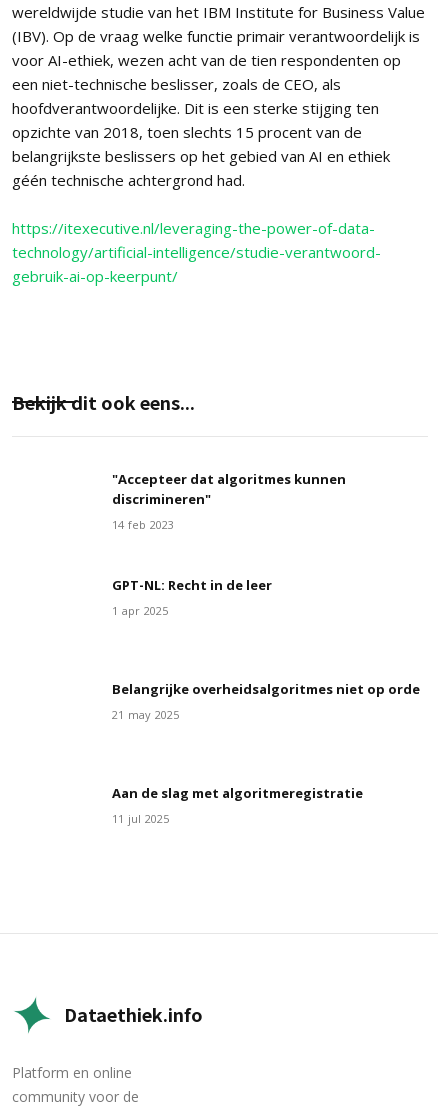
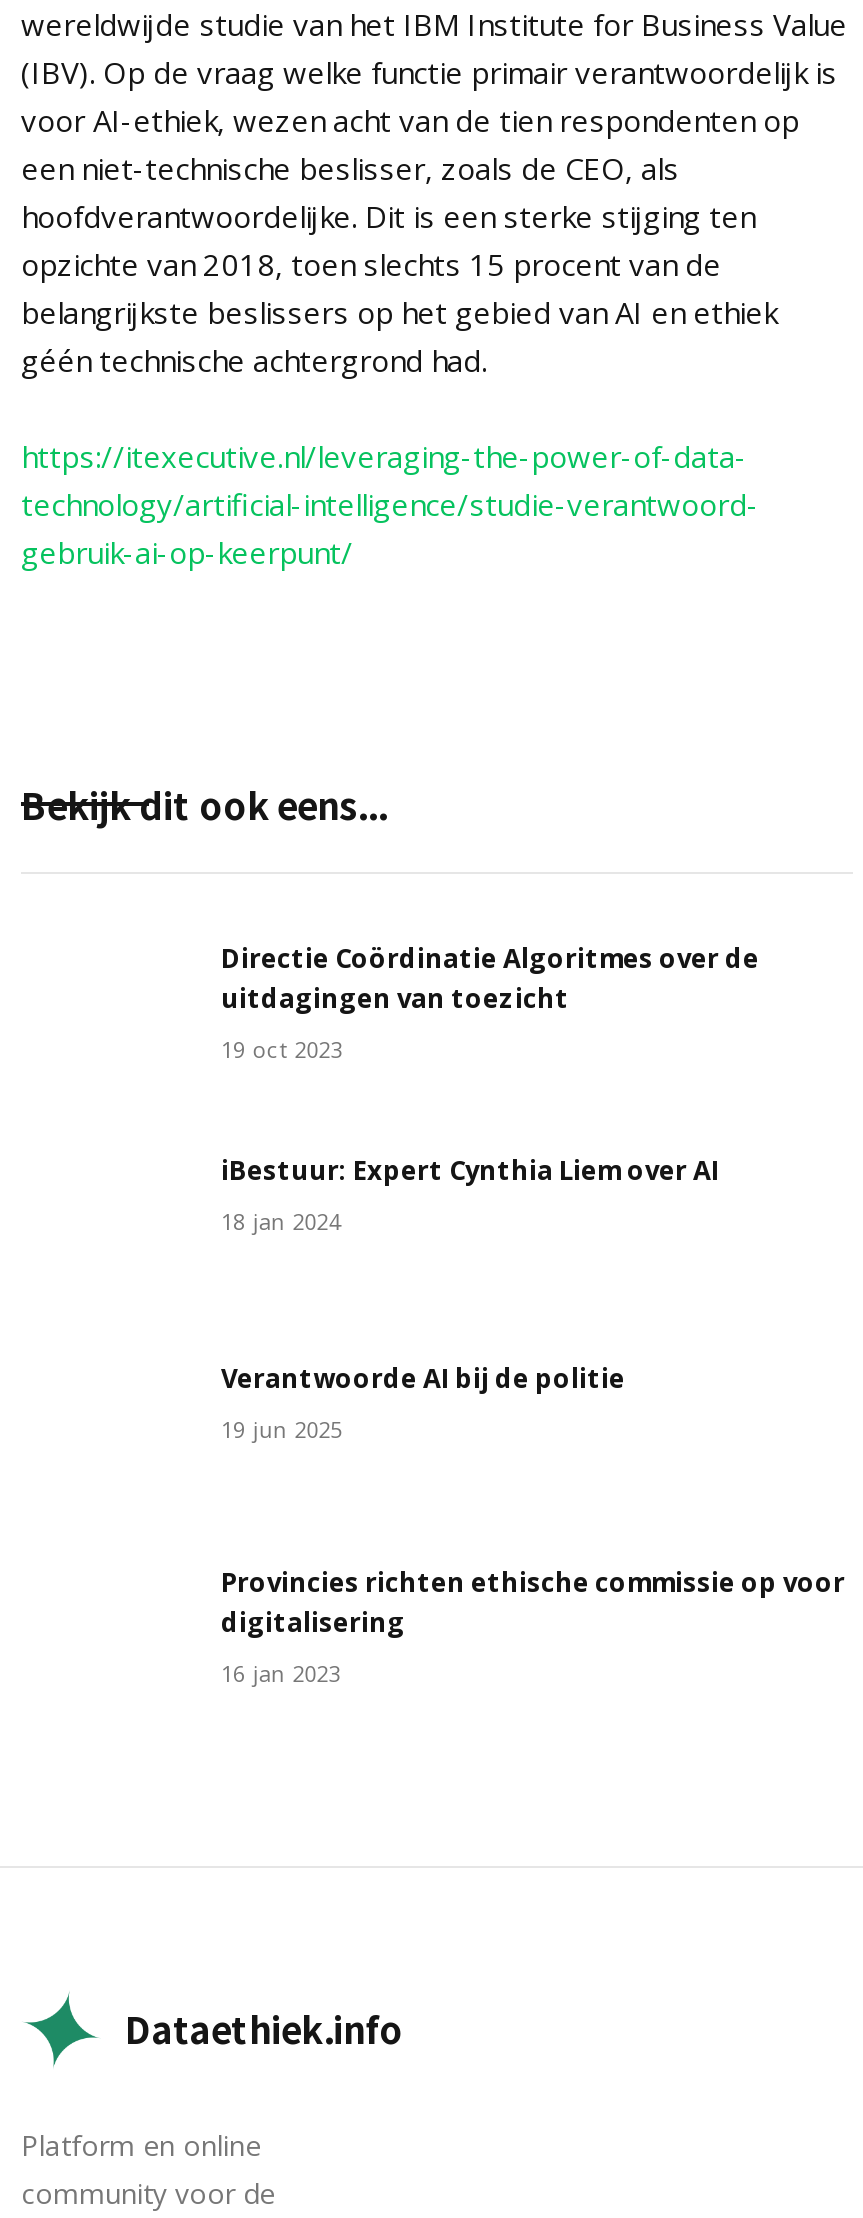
[112,470,346,508] "Accepteer dat algoritmes kunnen | discrimineren" -> [221,940,759,1016] Directie Coördinatie Algoritmes over de | uitdagingen van toezicht
[112,517,174,532] 14 feb 2023 -> [221,1034,342,1064] 19 oct 2023
[112,576,272,594] GPT-NL: Recht in de leer -> [221,1152,719,1188] iBestuur: Expert Cynthia Liem over AI
[112,603,168,618] 1 apr 2025 -> [221,1206,340,1236] 18 jan 2024
[112,680,420,698] Belangrijke overheidsalgoritmes niet op orde -> [221,1360,625,1396] Verantwoorde AI bij de politie
[112,707,179,722] 21 may 2025 -> [221,1414,342,1444] 19 jun 2025
[112,784,363,802] Aan de slag met algoritmeregistratie -> [221,1564,845,1640] Provincies richten ethische commissie op voor | digitalisering
[112,811,169,826] 11 jul 2025 -> [221,1658,340,1688] 16 jan 2023

